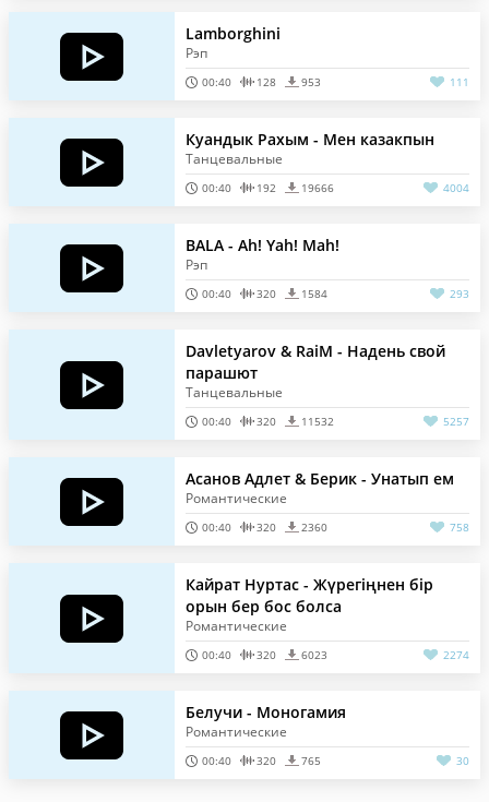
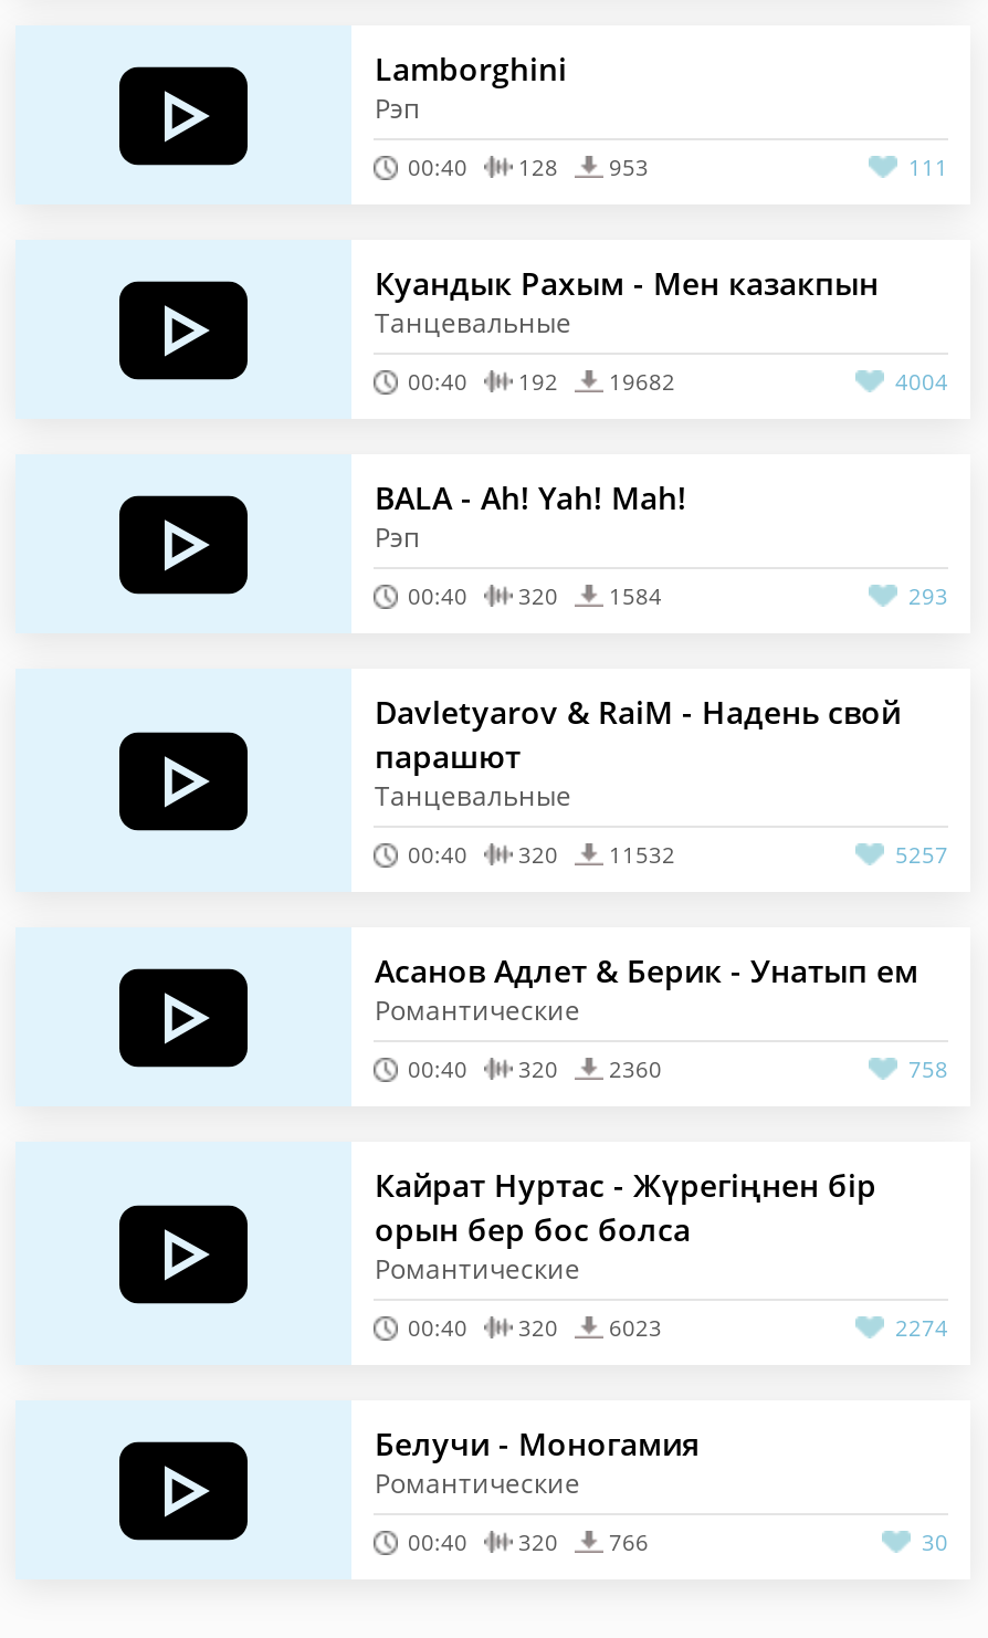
[202,180,335,195] 00:40 192 19666 -> [408,366,675,397] 00:40 192 19682
[202,753,321,768] 00:40 320 765 -> [408,1526,649,1557] 00:40 320 766

